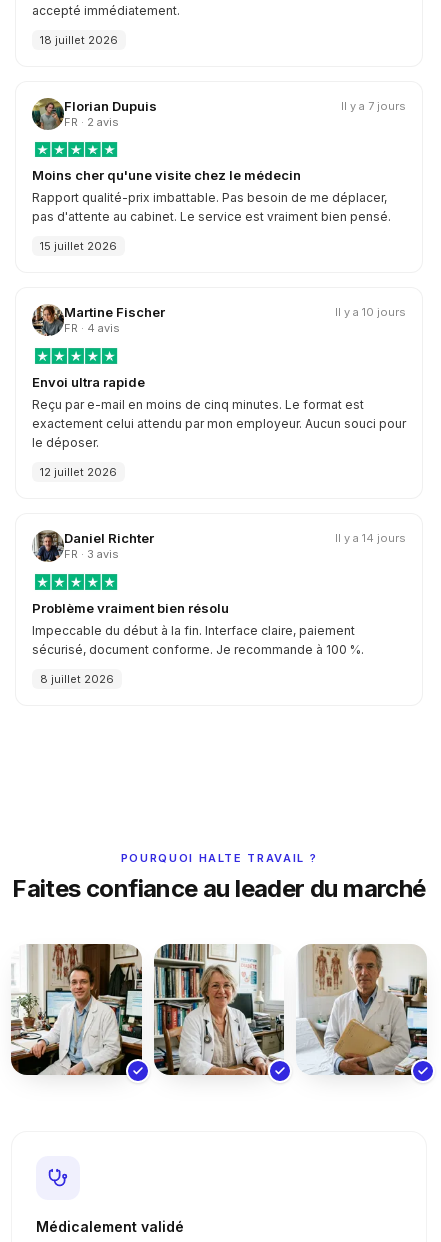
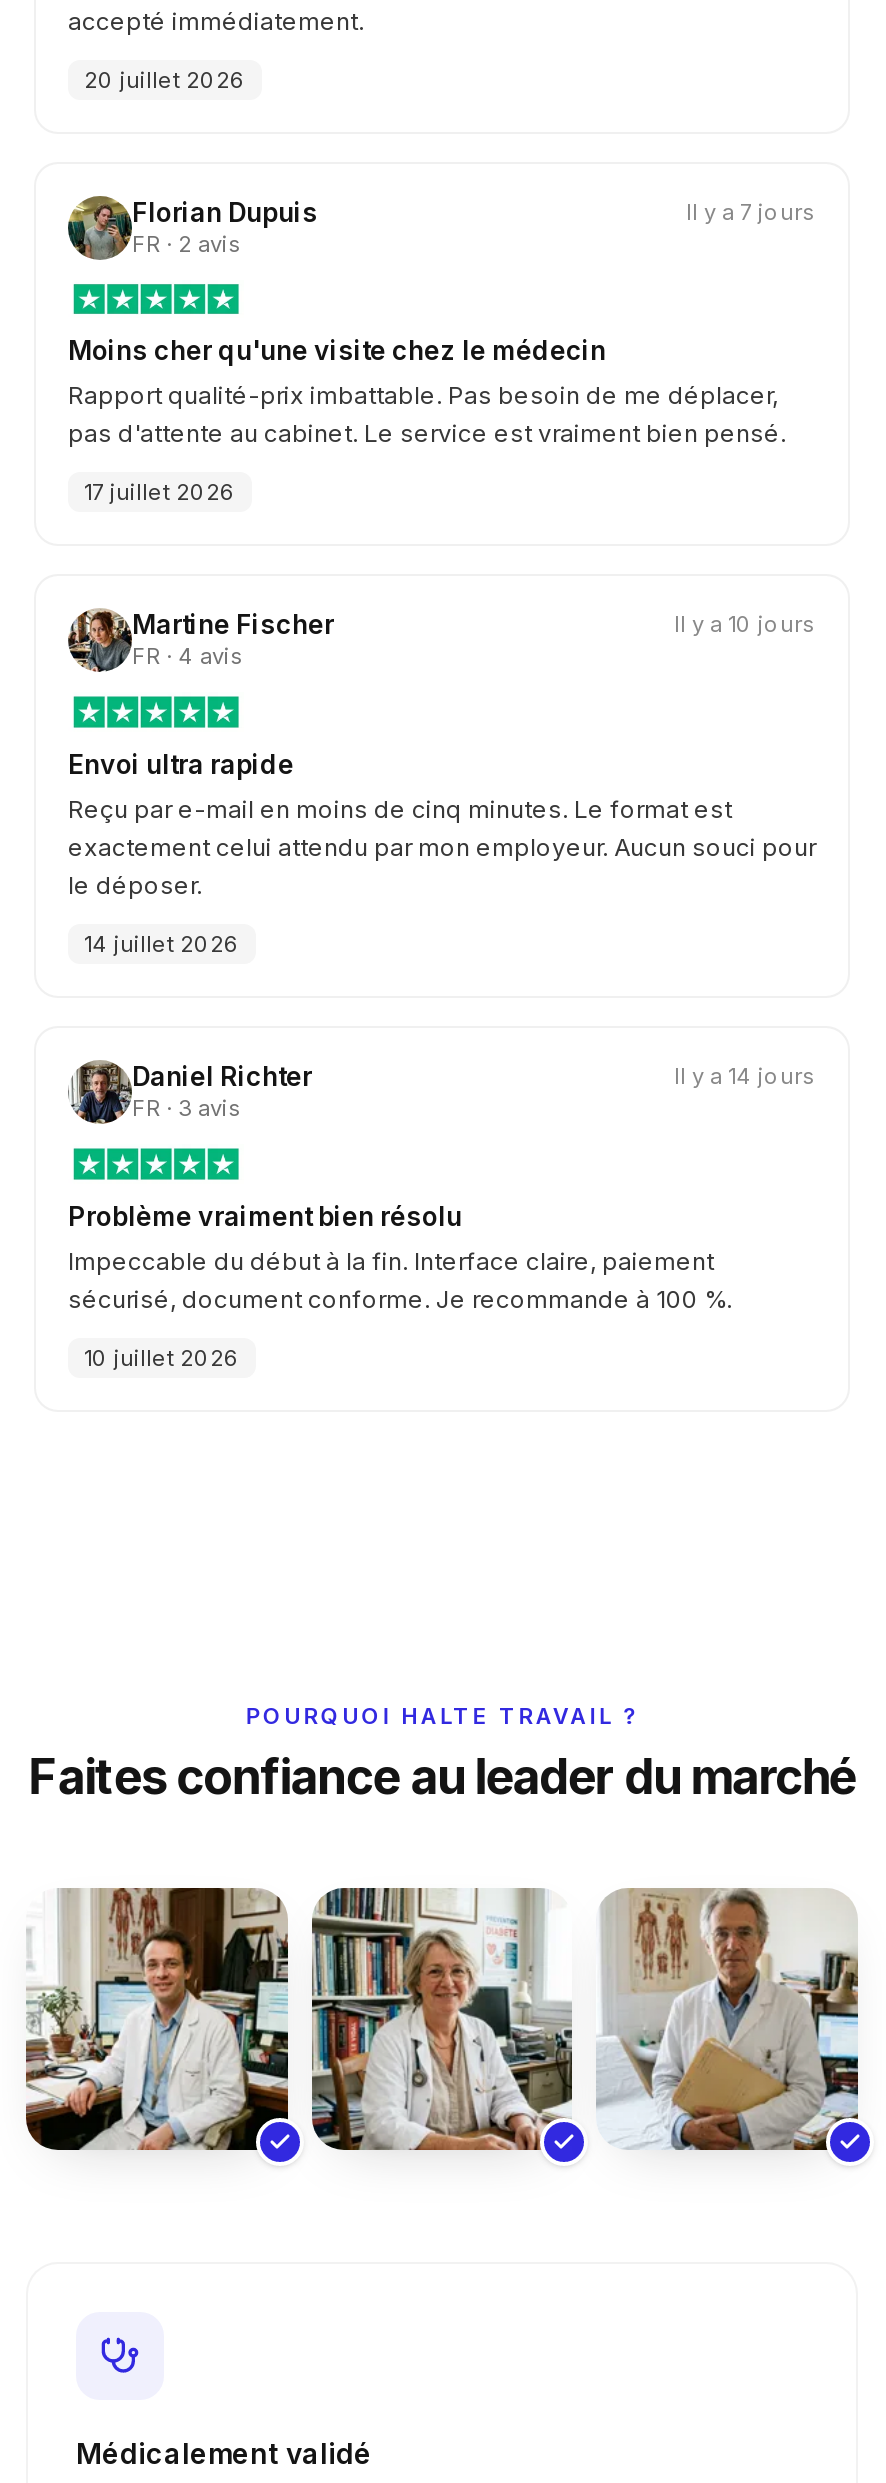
[40,33,118,47] 18 juillet 2026 -> [84,65,246,93] 20 juillet 2026
[40,239,117,253] 15 juillet 2026 -> [84,479,236,507] 17 juillet 2026
[40,465,117,479] 12 juillet 2026 -> [84,930,240,958] 14 juillet 2026
[40,672,114,686] 8 juillet 2026 -> [84,1344,240,1372] 10 juillet 2026

